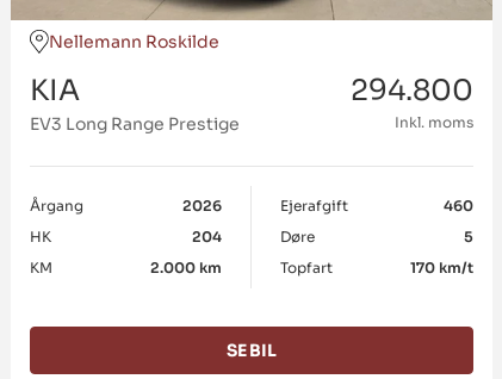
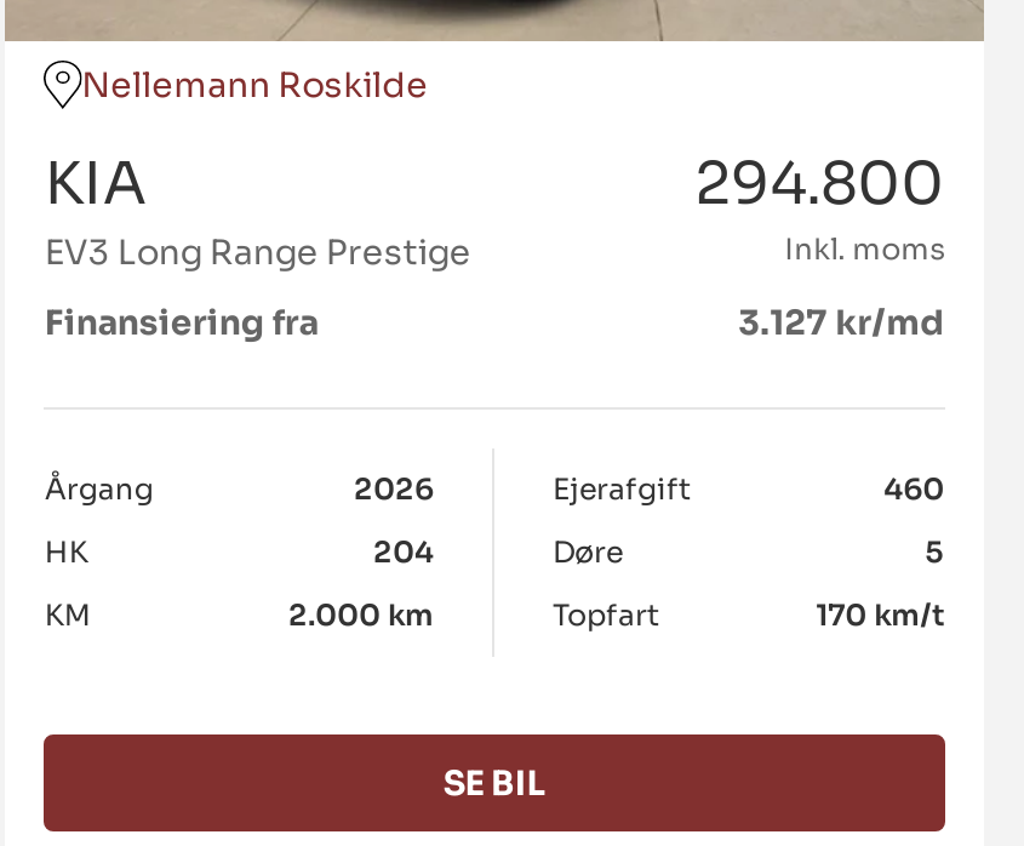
none -> [45,300,944,344] Finansiering fra | 3.127 kr/md

